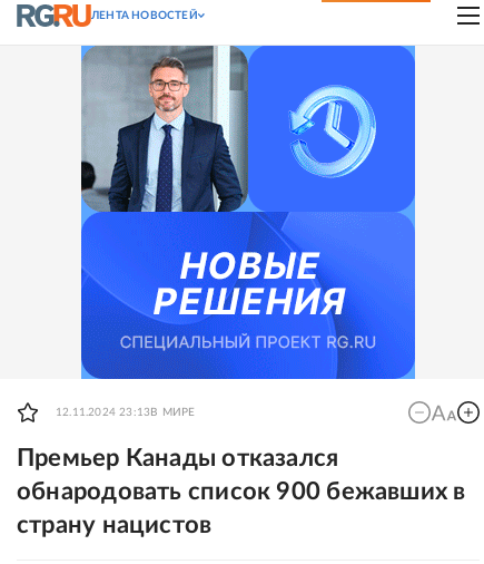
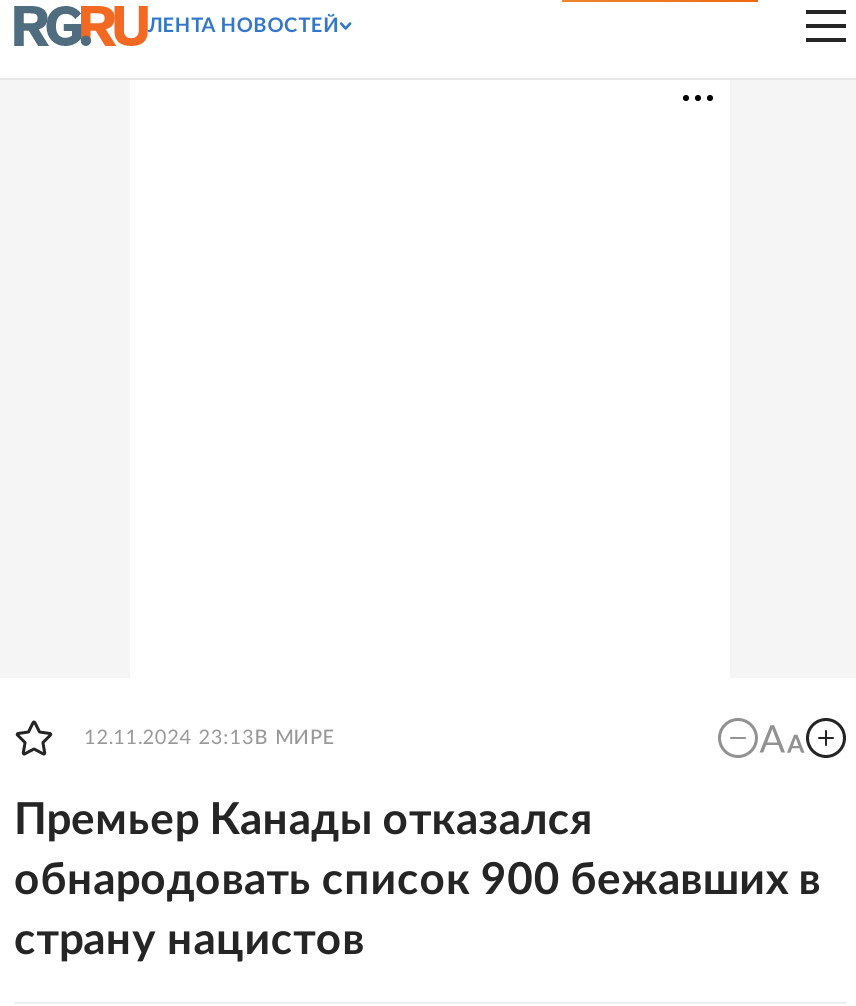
[80,45,416,380] [image] -> none

